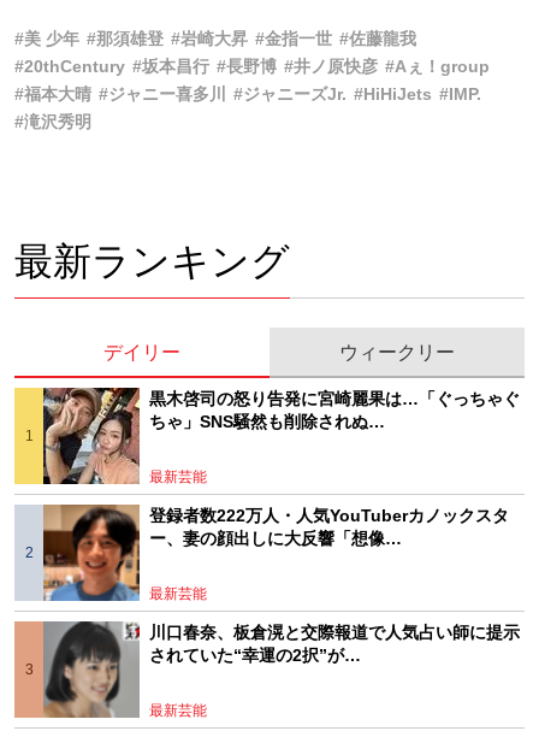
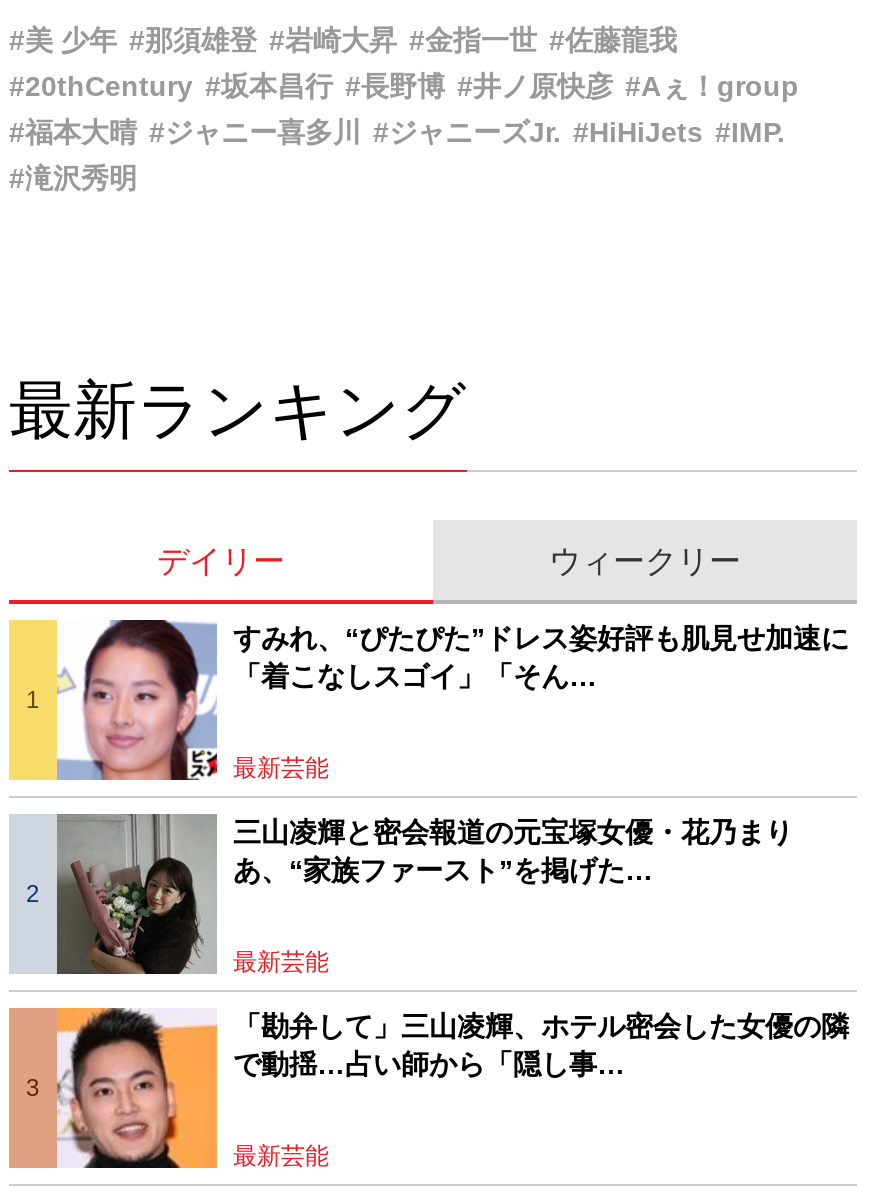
[42,387,520,485] [image] | 黒木啓司の怒り告発に宮崎麗果は…「ぐっちゃぐ | ちゃ」SNS騒然も削除されぬ… -> [55,618,849,782] [image] | すみれ、“ぴたぴた”ドレス姿好評も肌見せ加速に | 「着こなしスゴイ」「そん…
[43,505,509,602] [image] | 登録者数222万人・人気YouTuberカノックスタ | ー、妻の顔出しに大反響「想像… -> [55,814,793,976] [image] | 三山凌輝と密会報道の元宝塚女優・花乃まり | あ、“家族ファースト”を掲げた…
[42,620,520,719] [image] | 川口春奈、板倉滉と交際報道で人気占い師に提示 | されていた“幸運の2択”が… -> [55,1006,849,1170] [image] | 「勘弁して」三山凌輝、ホテル密会した女優の隣 | で動揺…占い師から「隠し事…

